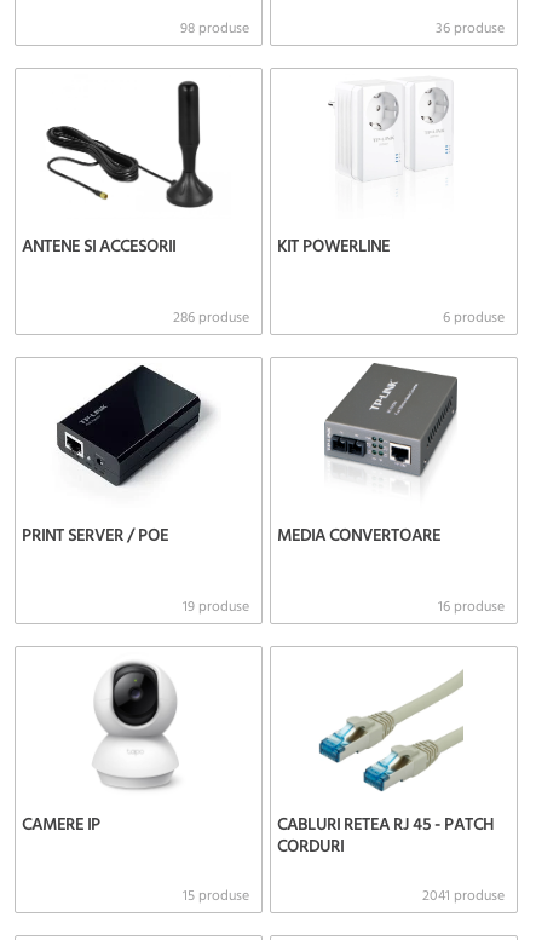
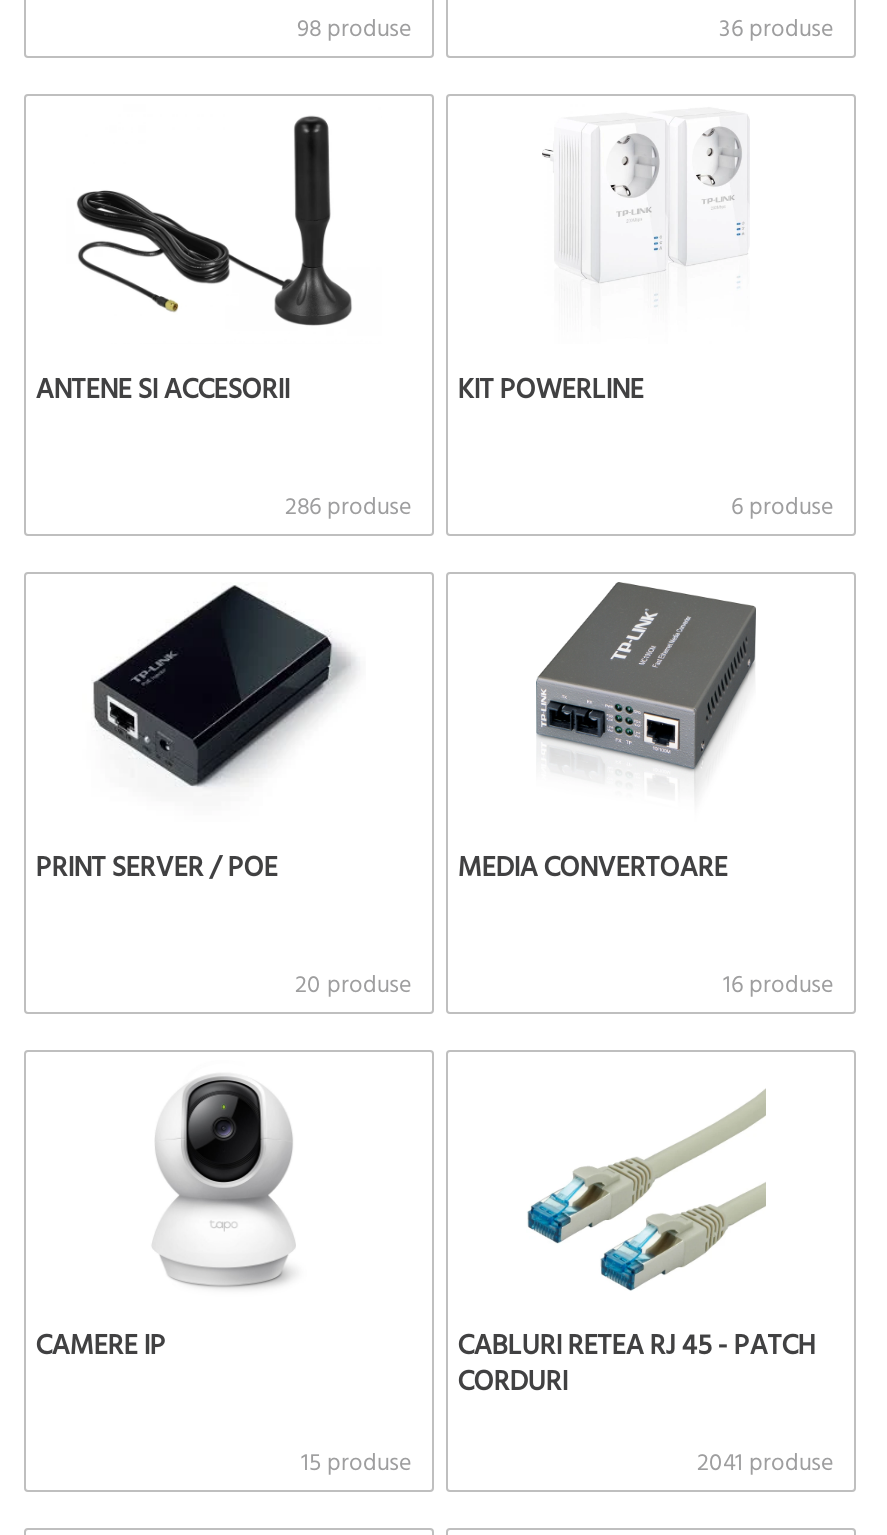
[182,595,249,619] 19 produse -> [295,965,411,1005] 20 produse

